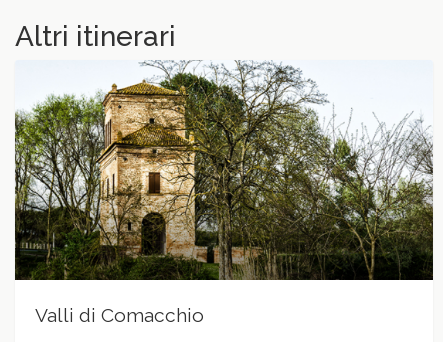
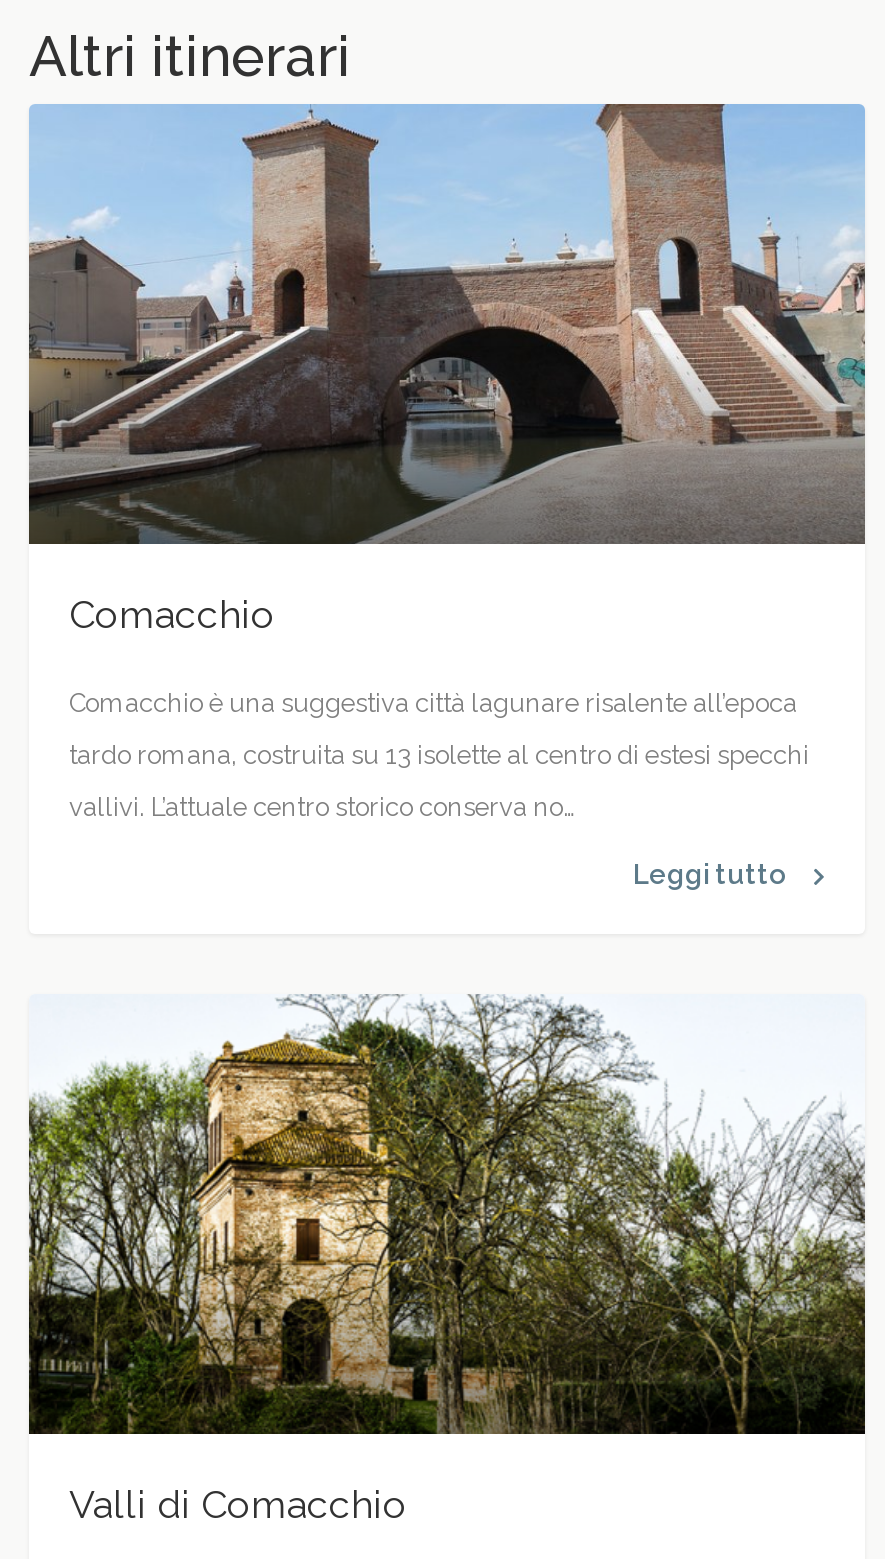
none -> [29,102,867,891] [image] | Comacchio | Comacchio è una suggestiva città lagunare risalente all’epoca | tardo romana, costruita su 13 isolette al centro di estesi specchi | vallivi. L’attuale centro storico conserva no… | Leggi tutto

